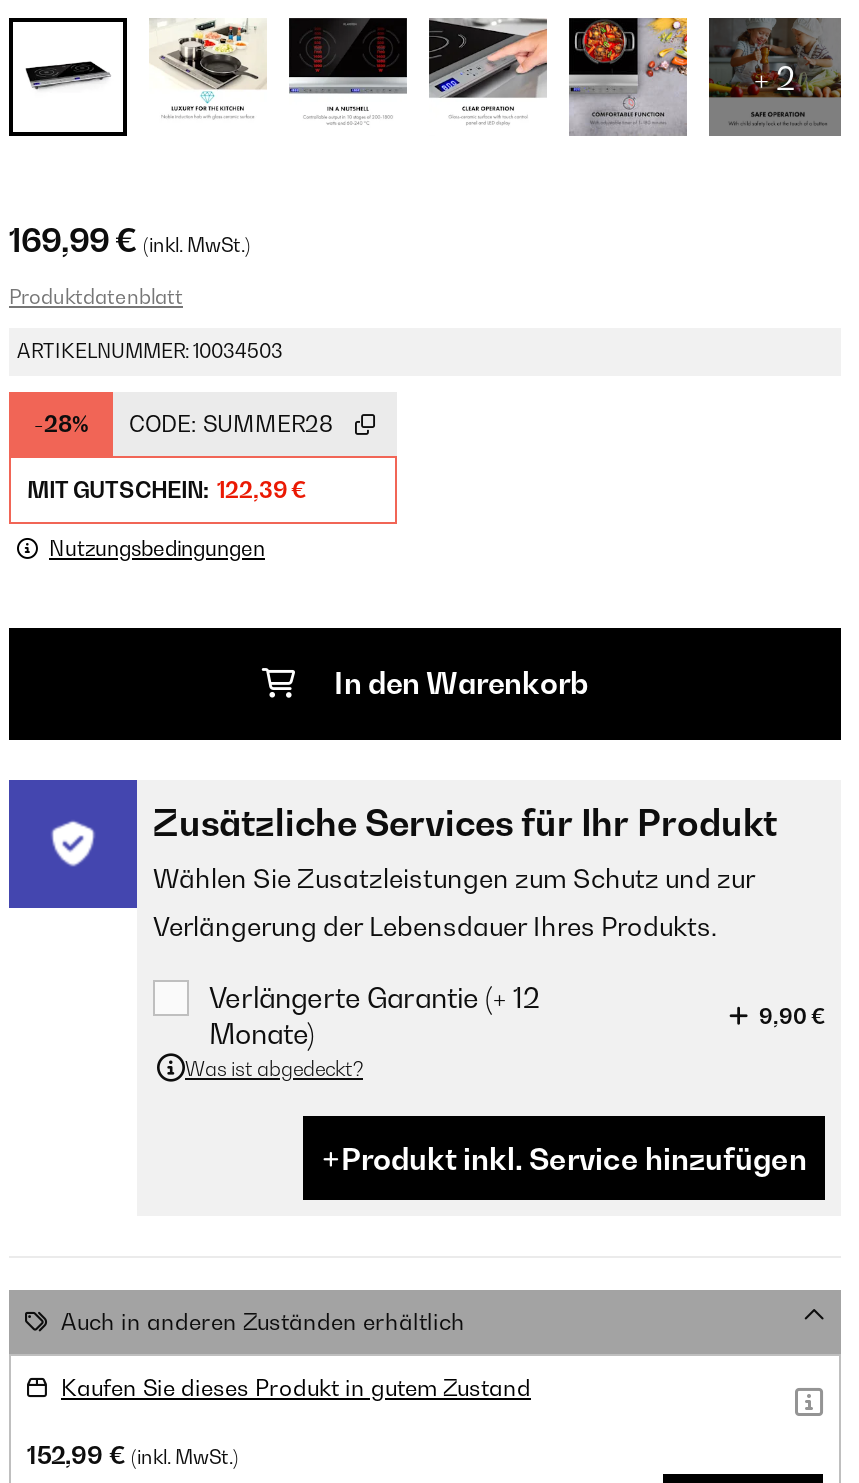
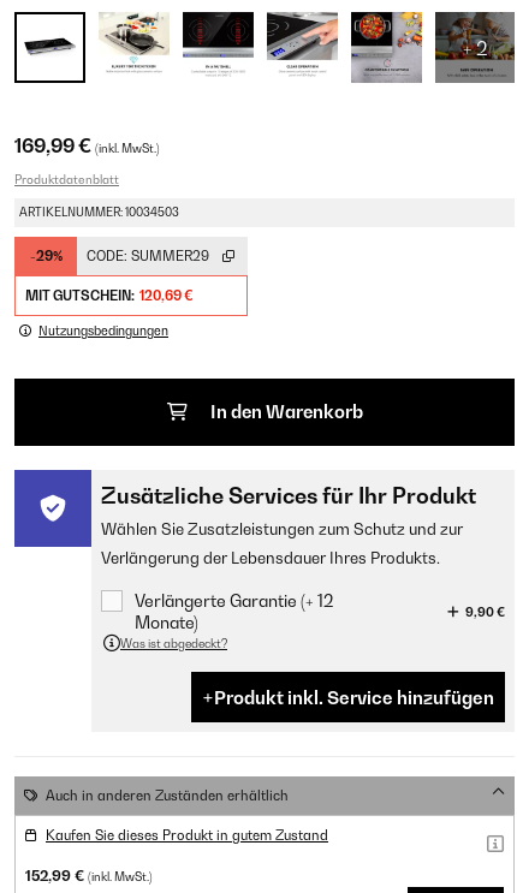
[34,411,88,439] -28% -> [29,248,62,265] -29%
[129,411,333,439] CODE: SUMMER28 -> [87,248,209,265] CODE: SUMMER29
[27,477,307,505] MIT GUTSCHEIN: 122,39 € -> [25,288,194,305] MIT GUTSCHEIN: 120,69 €

